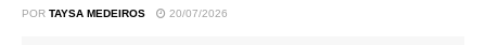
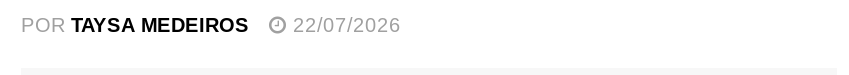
[166,7,228,19] 20/07/2026 -> [287,13,401,35] 22/07/2026

